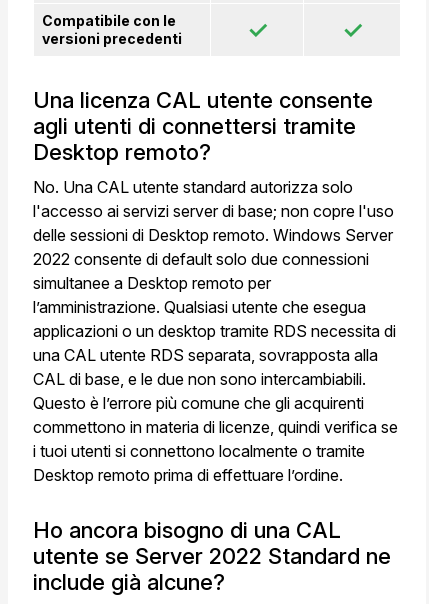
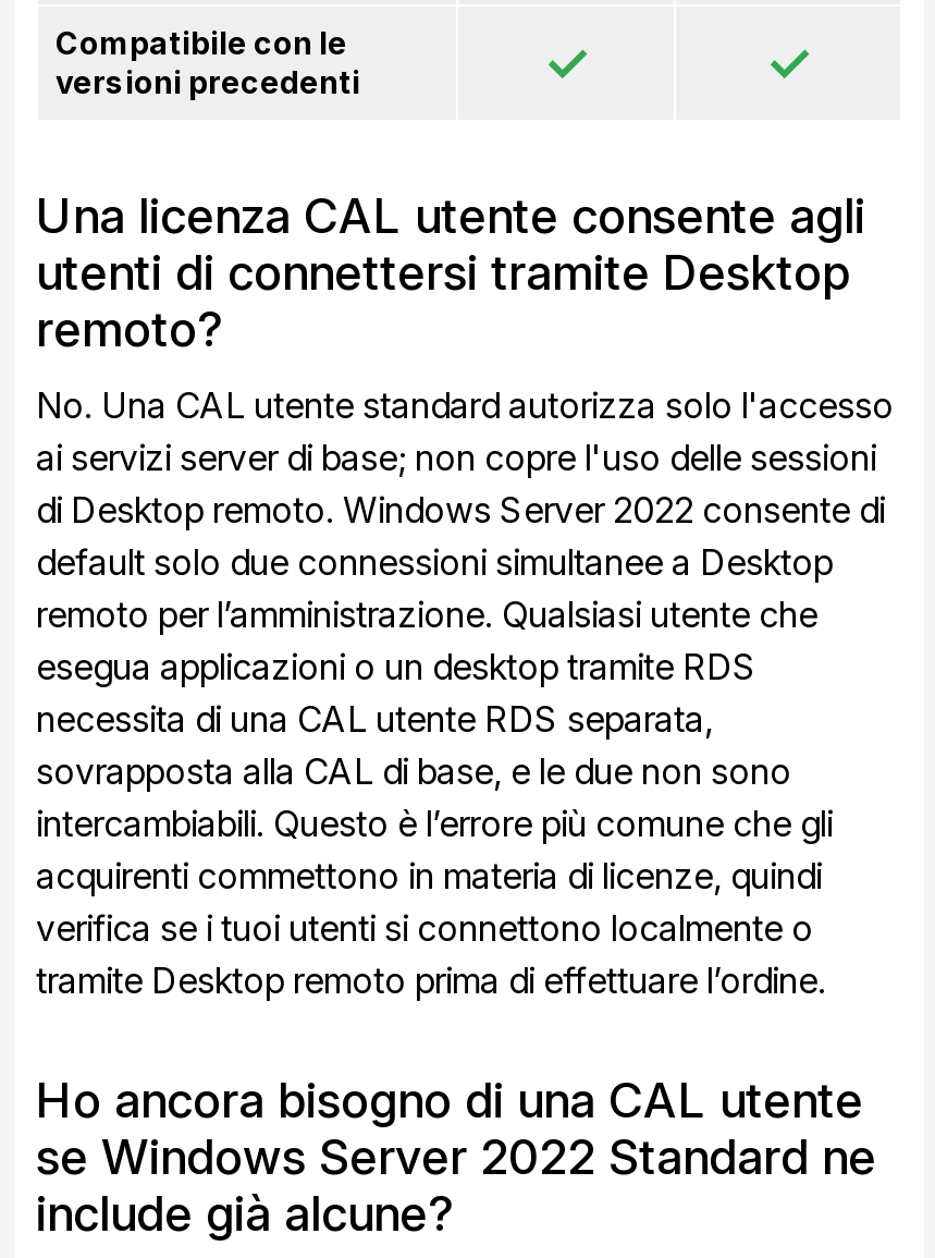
[33,517,391,569] Ho ancora bisogno di una CAL | utente se Server 2022 Standard ne -> [36,1071,876,1185] Ho ancora bisogno di una CAL utente | se Windows Server 2022 Standard ne

